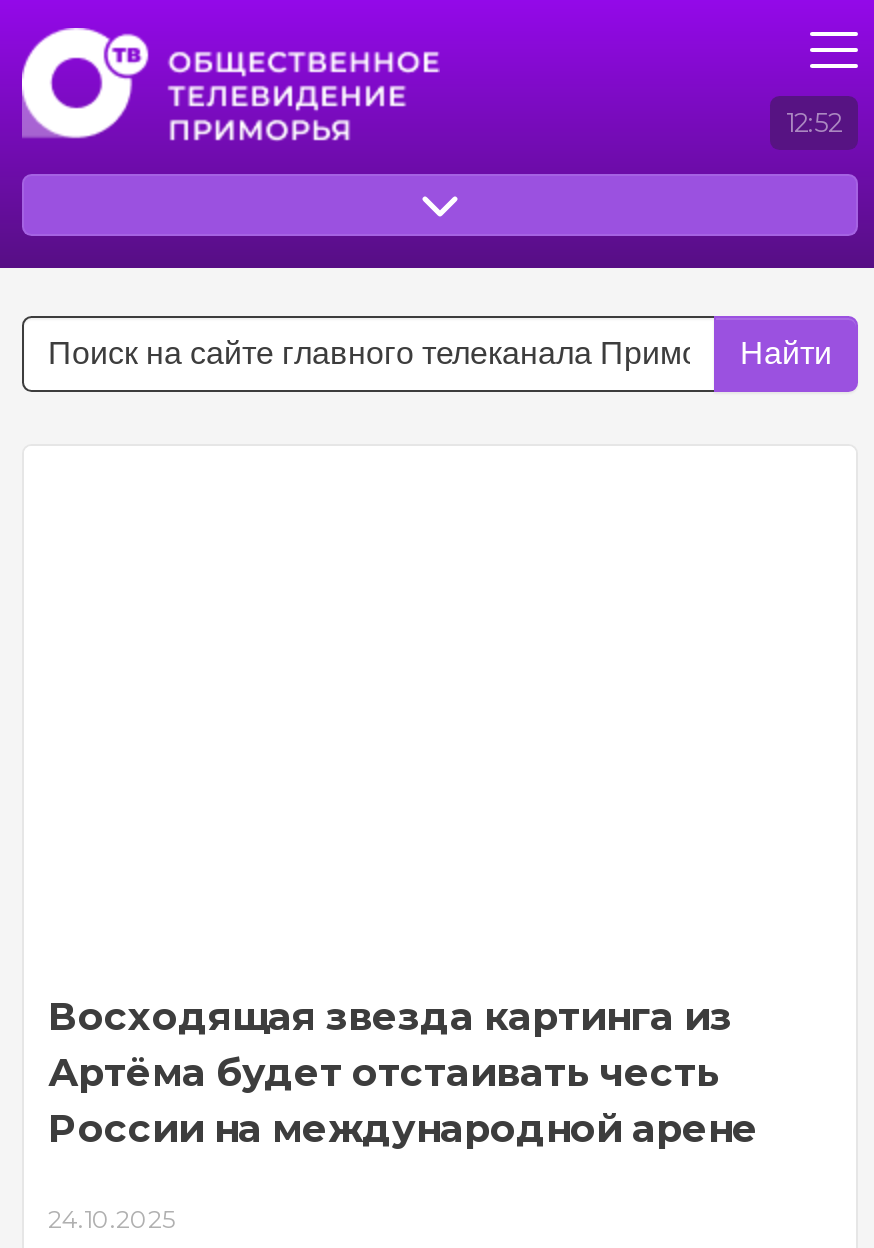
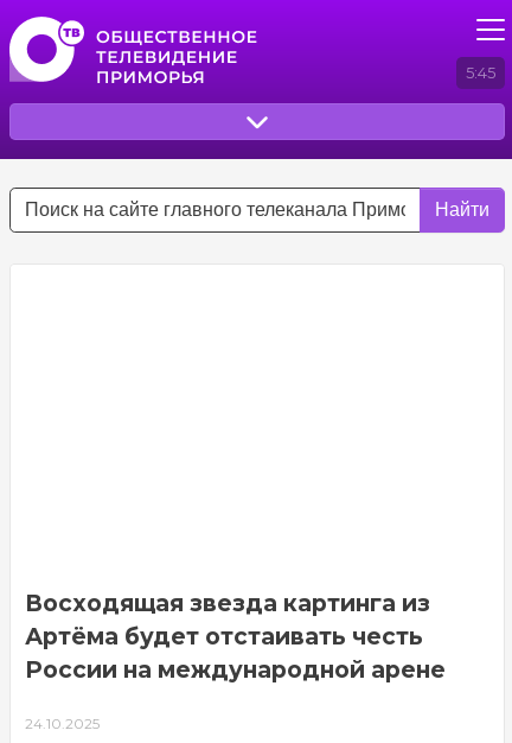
[786,108,842,138] 12:52 -> [466,64,495,82] 5:45

